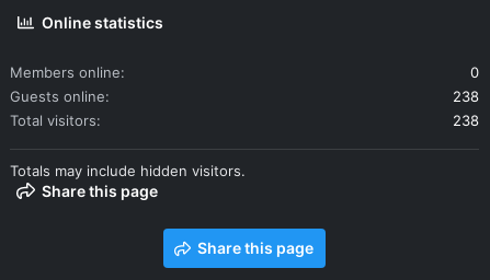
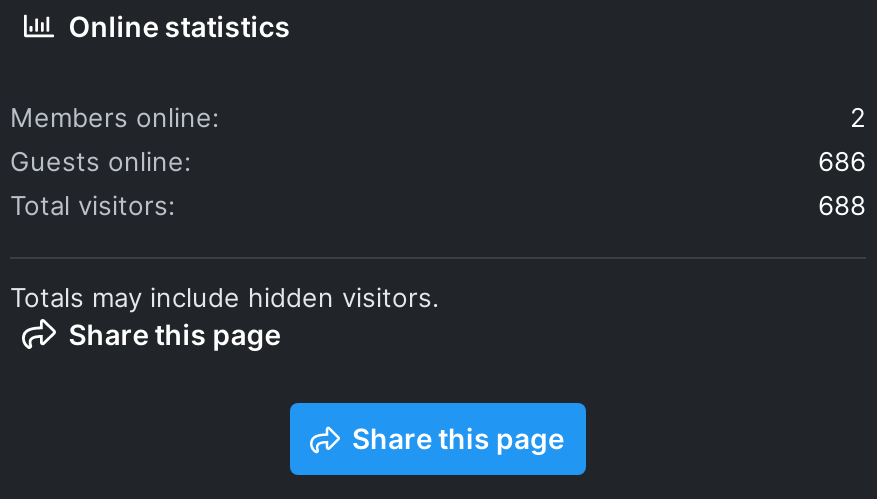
[470,63,479,81] 0 -> [850,101,866,133] 2
[453,87,479,105] 238 -> [818,145,866,177] 686
[453,112,479,129] 238 -> [818,189,866,221] 688

